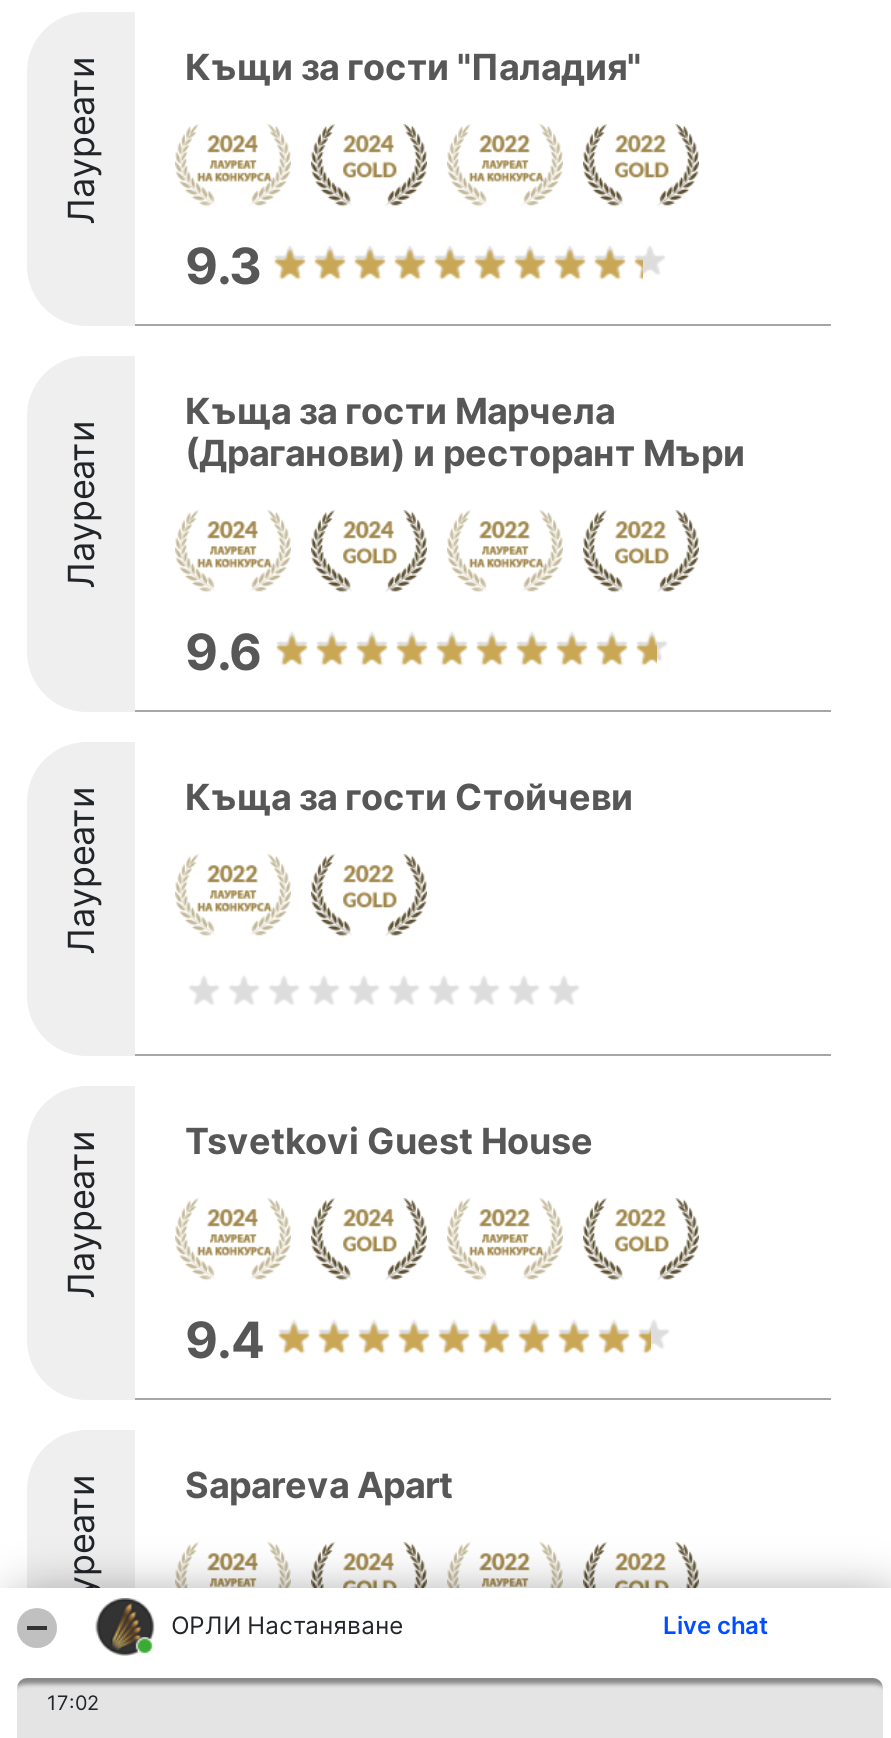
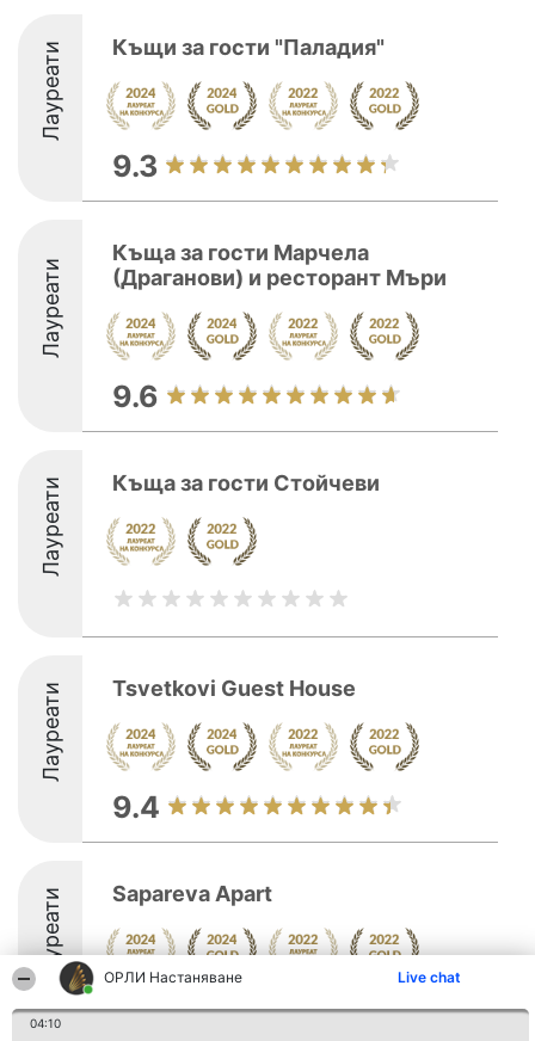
[47,1690,99,1714] 17:02 -> [30,1016,61,1030] 04:10

